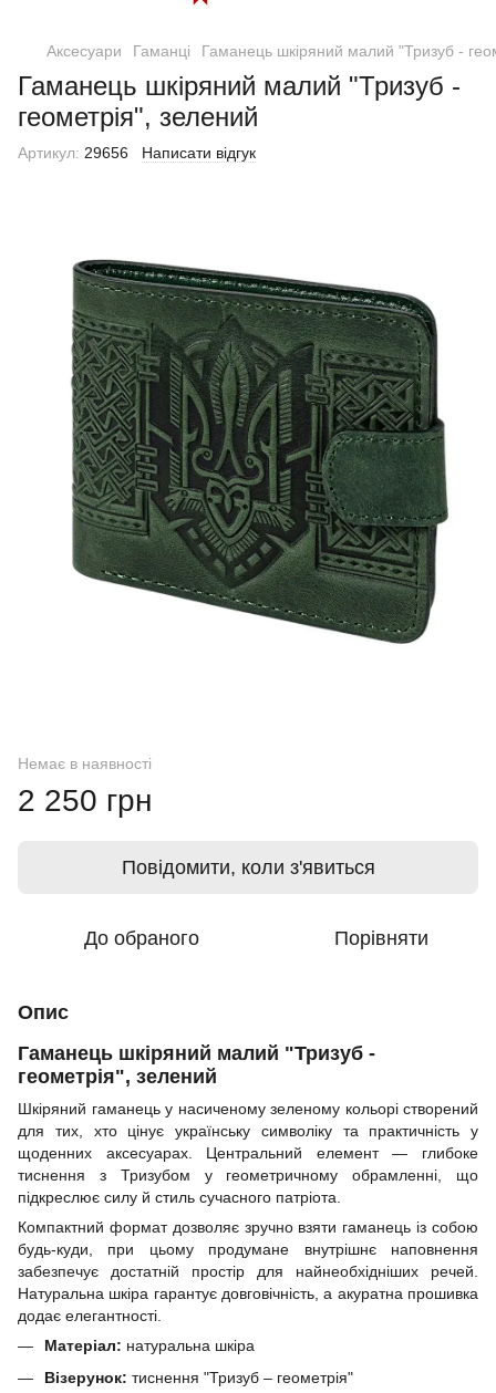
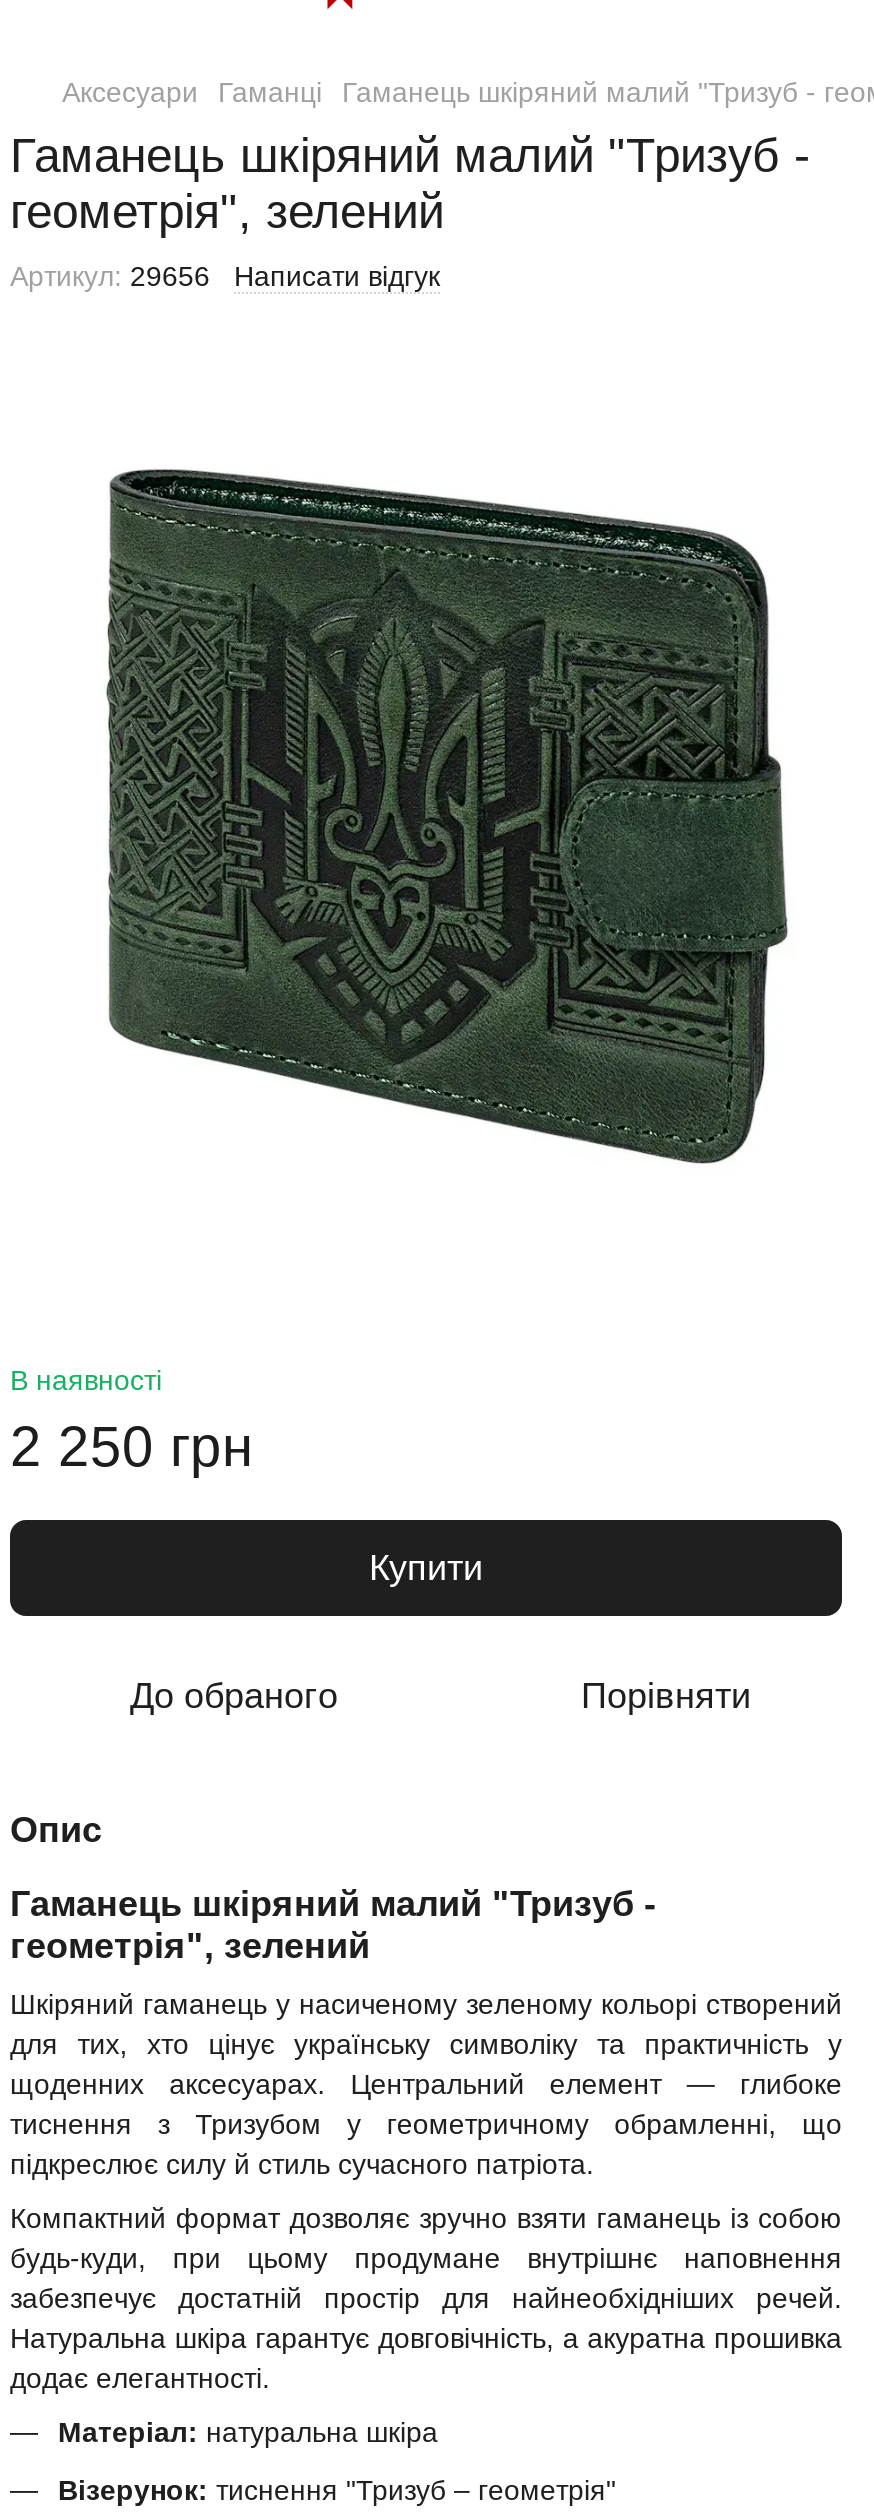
[18,755,152,772] Немає в наявності -> [10,1364,162,1396] В наявності
[121,856,375,879] Повідомити, коли з'явиться -> [369,1548,483,1588] Купити

